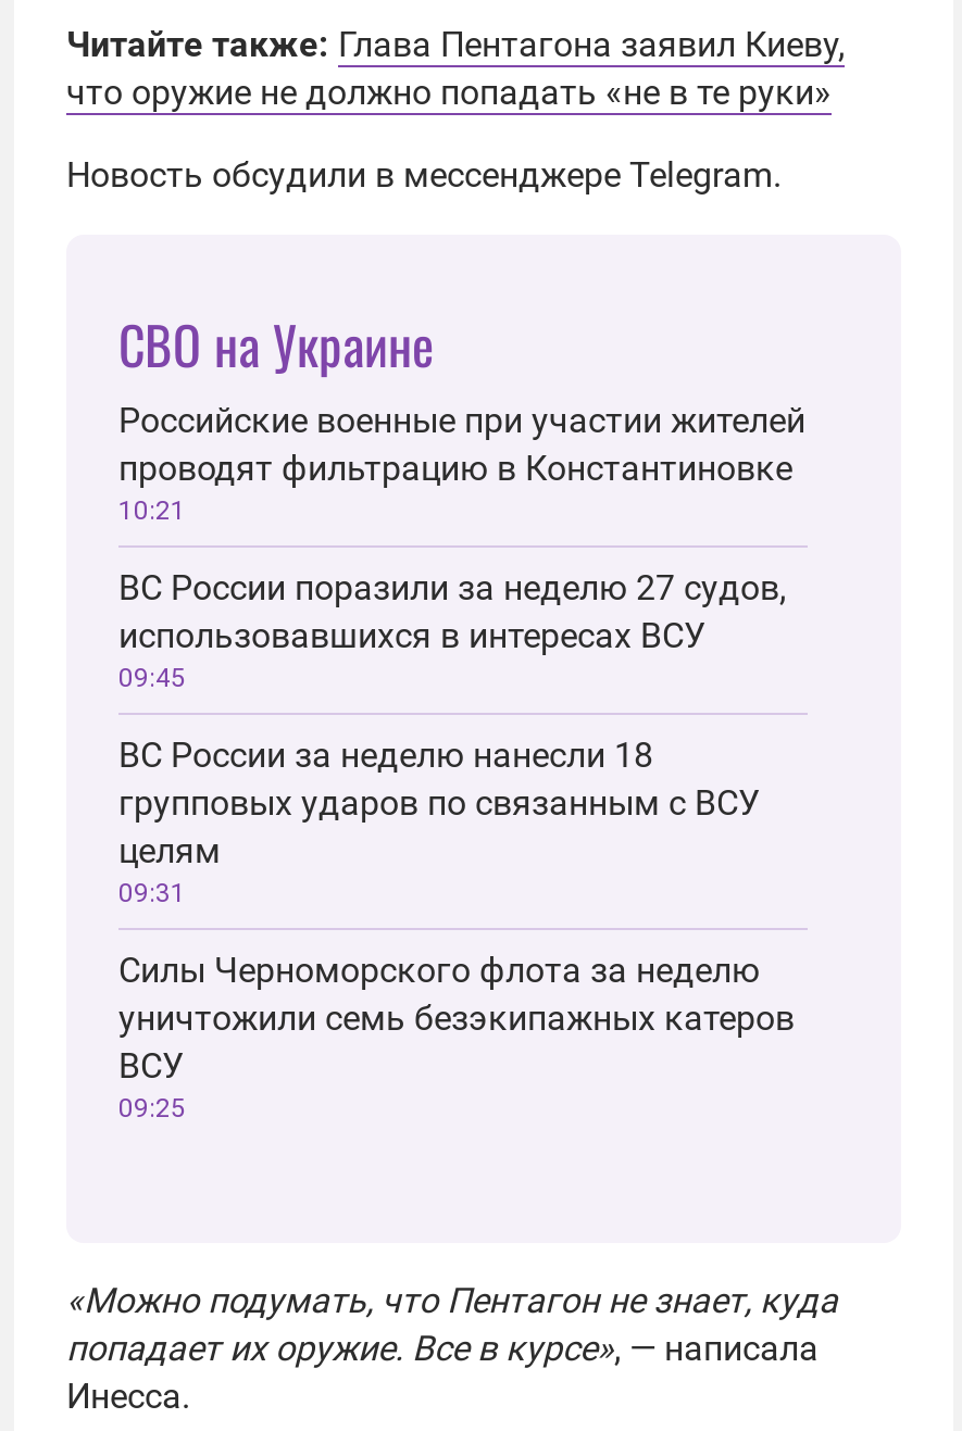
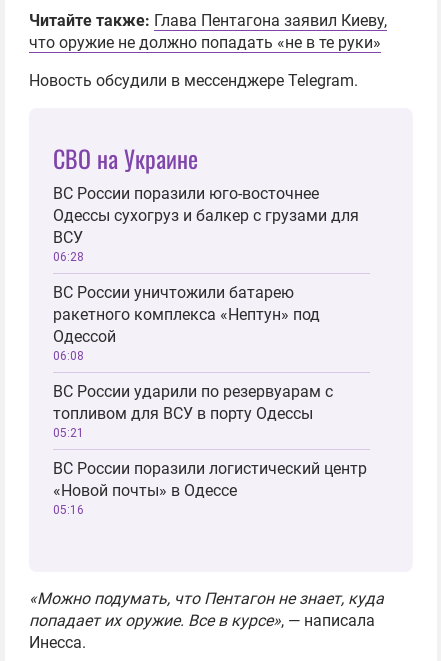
[118,400,805,1039] Российские военные при участии жителей | проводят фильтрацию в Константиновке | 10:21 | ВС России поразили за неделю 27 судов, | использовавшихся в интересах ВСУ | 09:45 | ВС России за неделю нанесли 18 | групповых ударов по связанным с ВСУ | целям | 09:31 | Силы Черноморского флота за неделю | уничтожили семь безэкипажных катеров -> [53,184,359,225] ВС России поразили юго-восточнее | Одессы сухогруз и балкер с грузами для
moved [118,1045,184,1086] -> [53,228,83,247]: ВСУ
[118,1093,186,1123] 09:25 -> [53,250,367,517] 06:28 | ВС России уничтожили батарею | ракетного комплекса «Нептун» под | Одессой | 06:08 | ВС России ударили по резервуарам с | топливом для ВСУ в порту Одессы | 05:21 | ВС России поразили логистический центр | «Новой почты» в Одессе | 05:16

